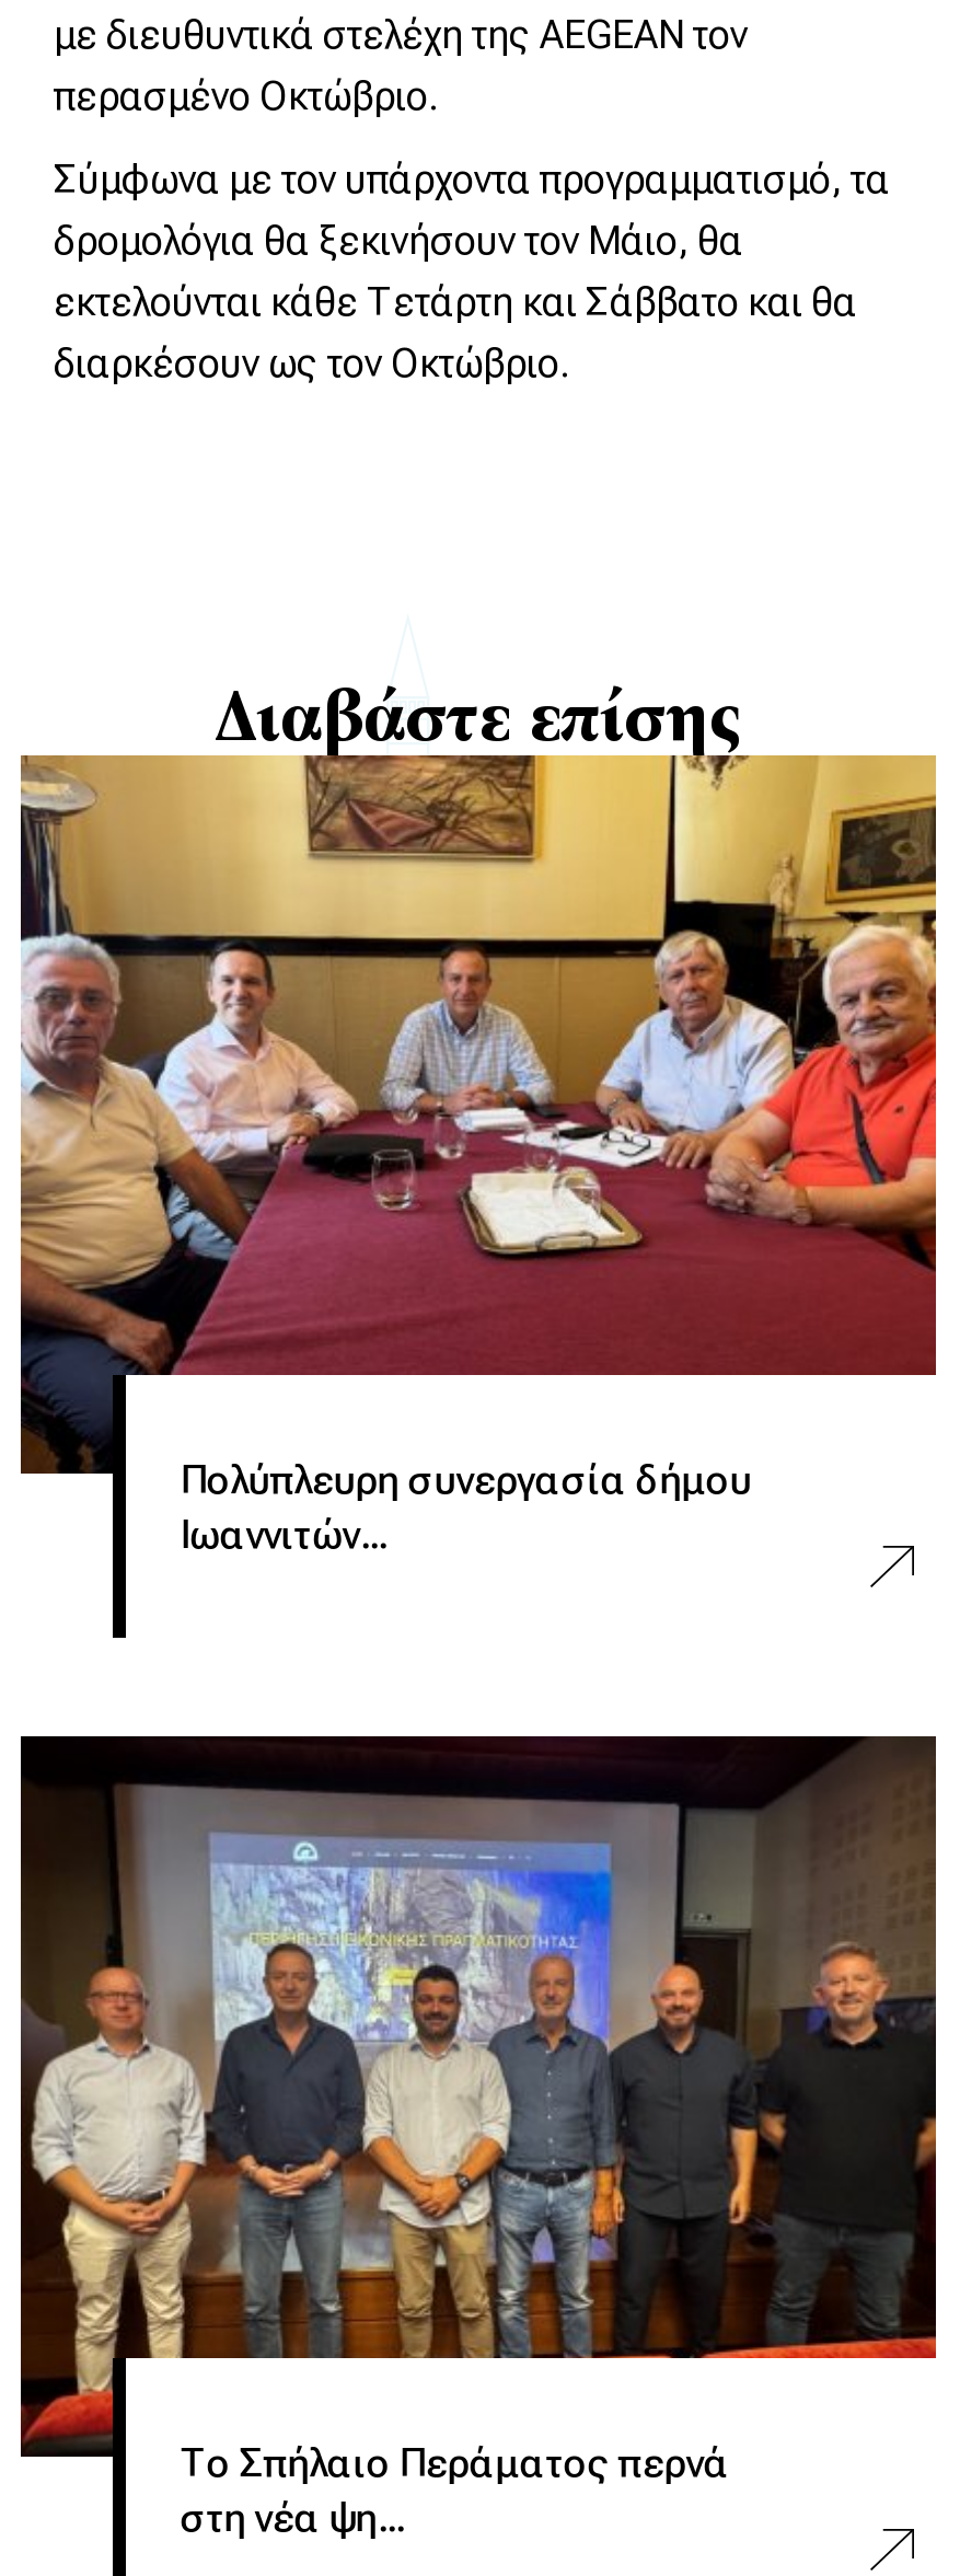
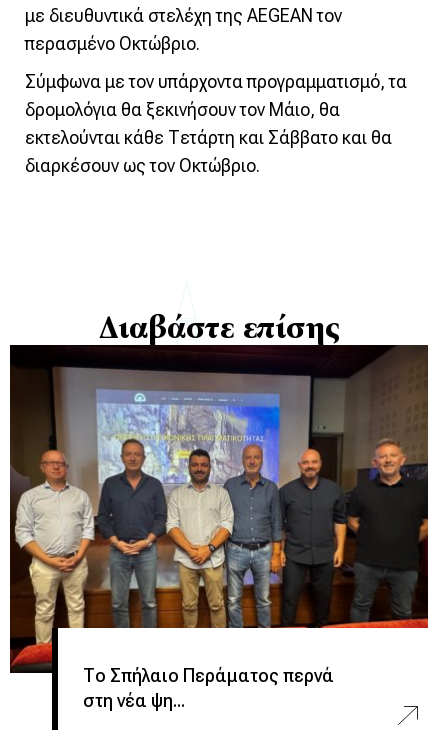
[19,753,938,1558] [image] | Πολύπλευρη συνεργασία δήμου | Ιωαννιτών... -> none

